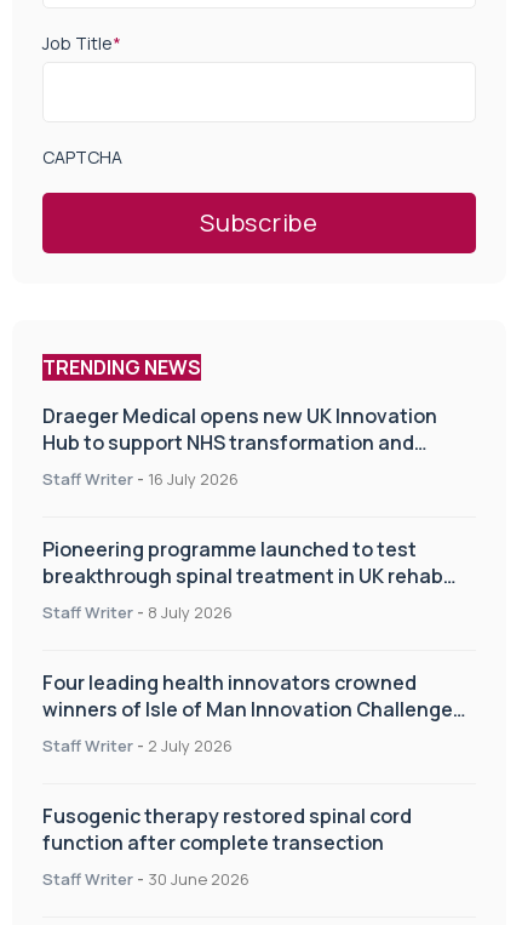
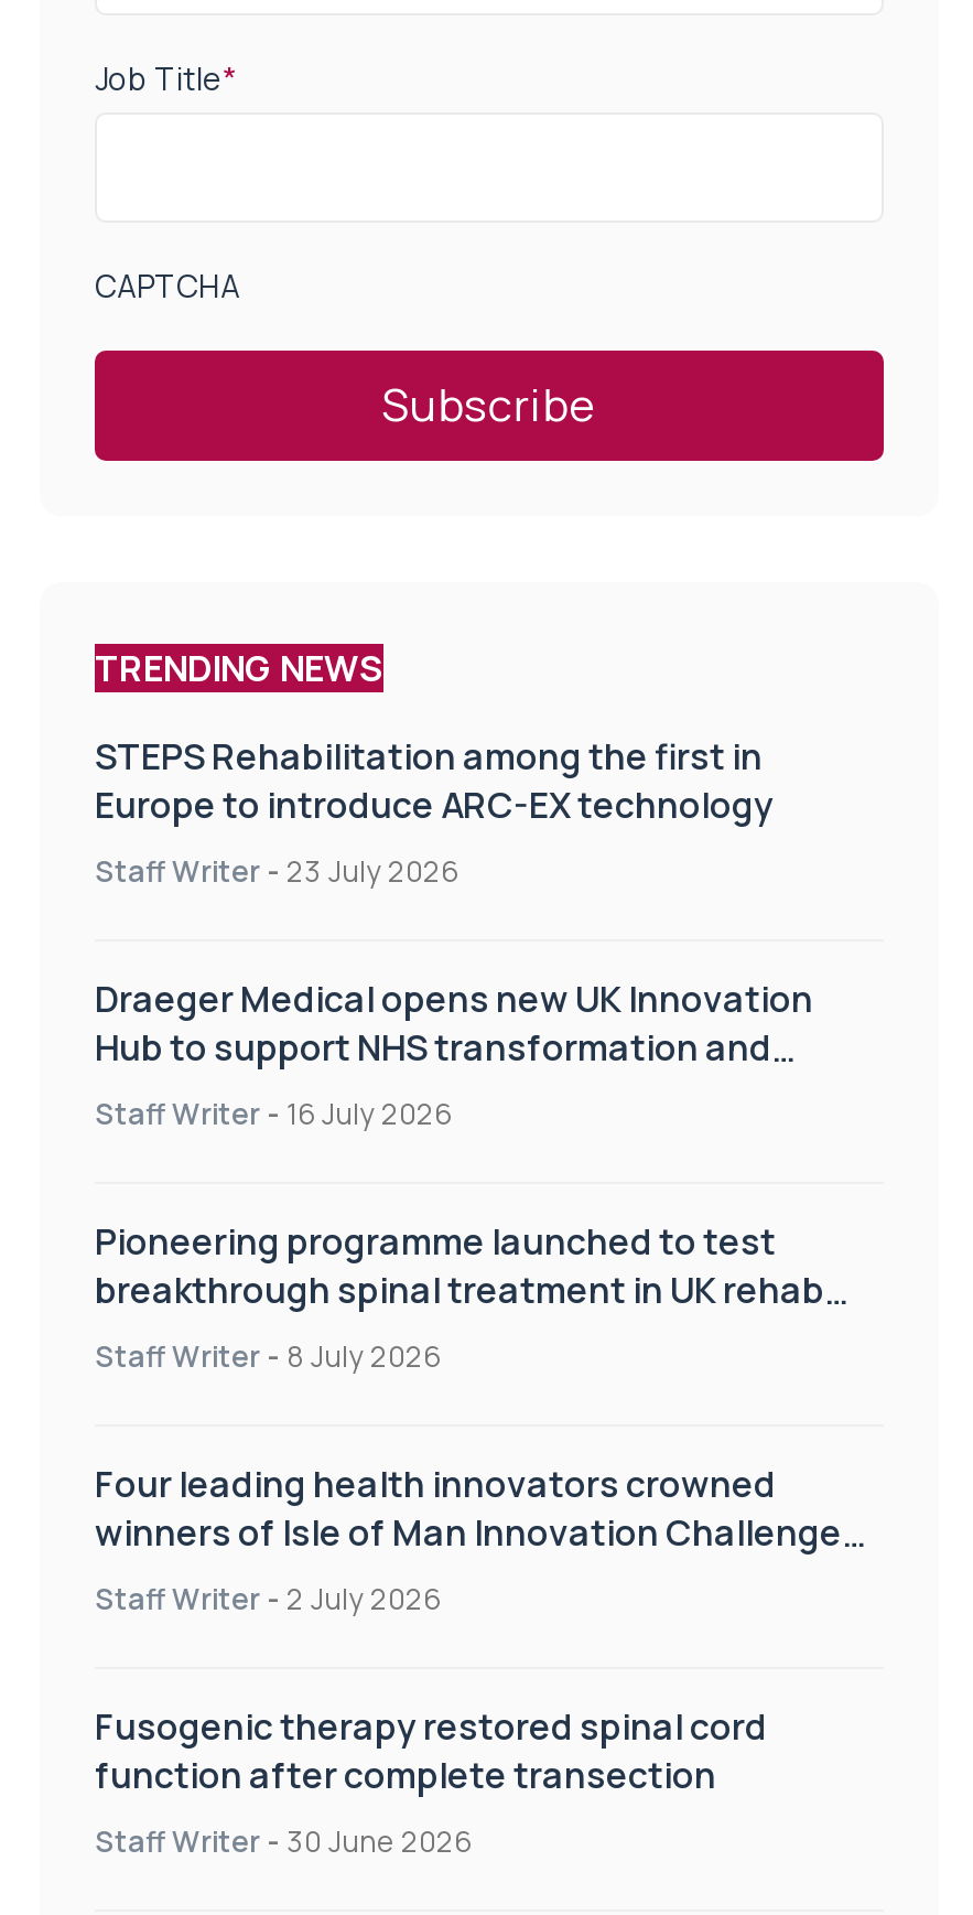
none -> [95,733,774,891] STEPS Rehabilitation among the first in | Europe to introduce ARC-EX technology | Staff Writer - 23 July 2026

